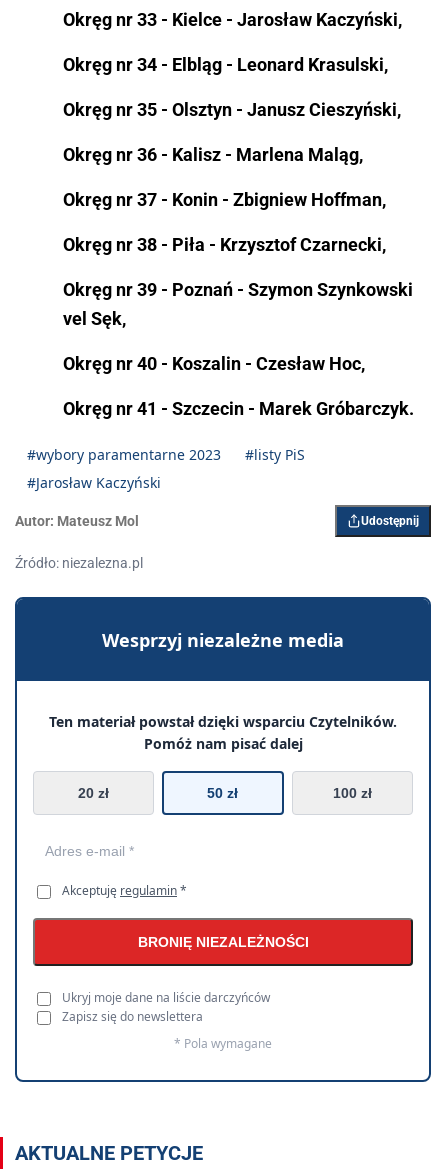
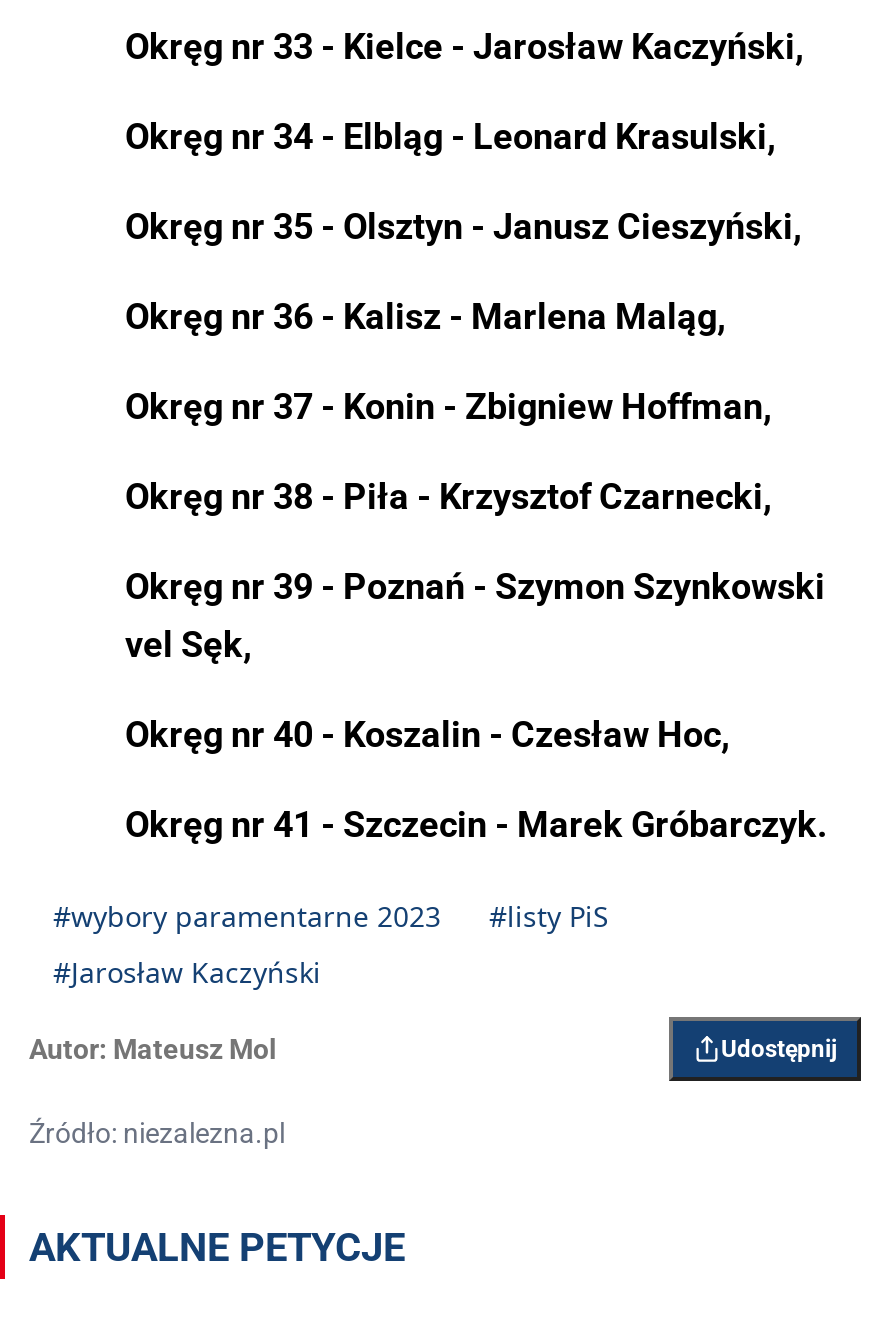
[14,596,432,1083] [image] | Wesprzyj niezależne media | Ten materiał powstał dzięki wsparciu Czytelników. | Pomóż nam pisać dalej | 20 zł | 50 zł | 100 zł -> none
[62,882,308,1052] Akceptuję regulamin * | BRONIĘ NIEZALEŻNOŚCI | Ukryj moje dane na liście darczyńców | Zapisz się do newslettera | * Pola wymagane -> none

